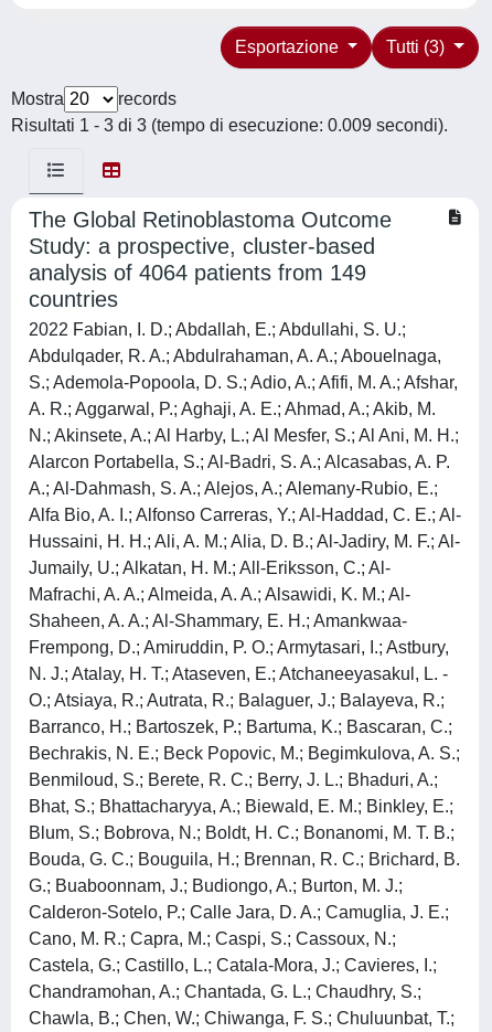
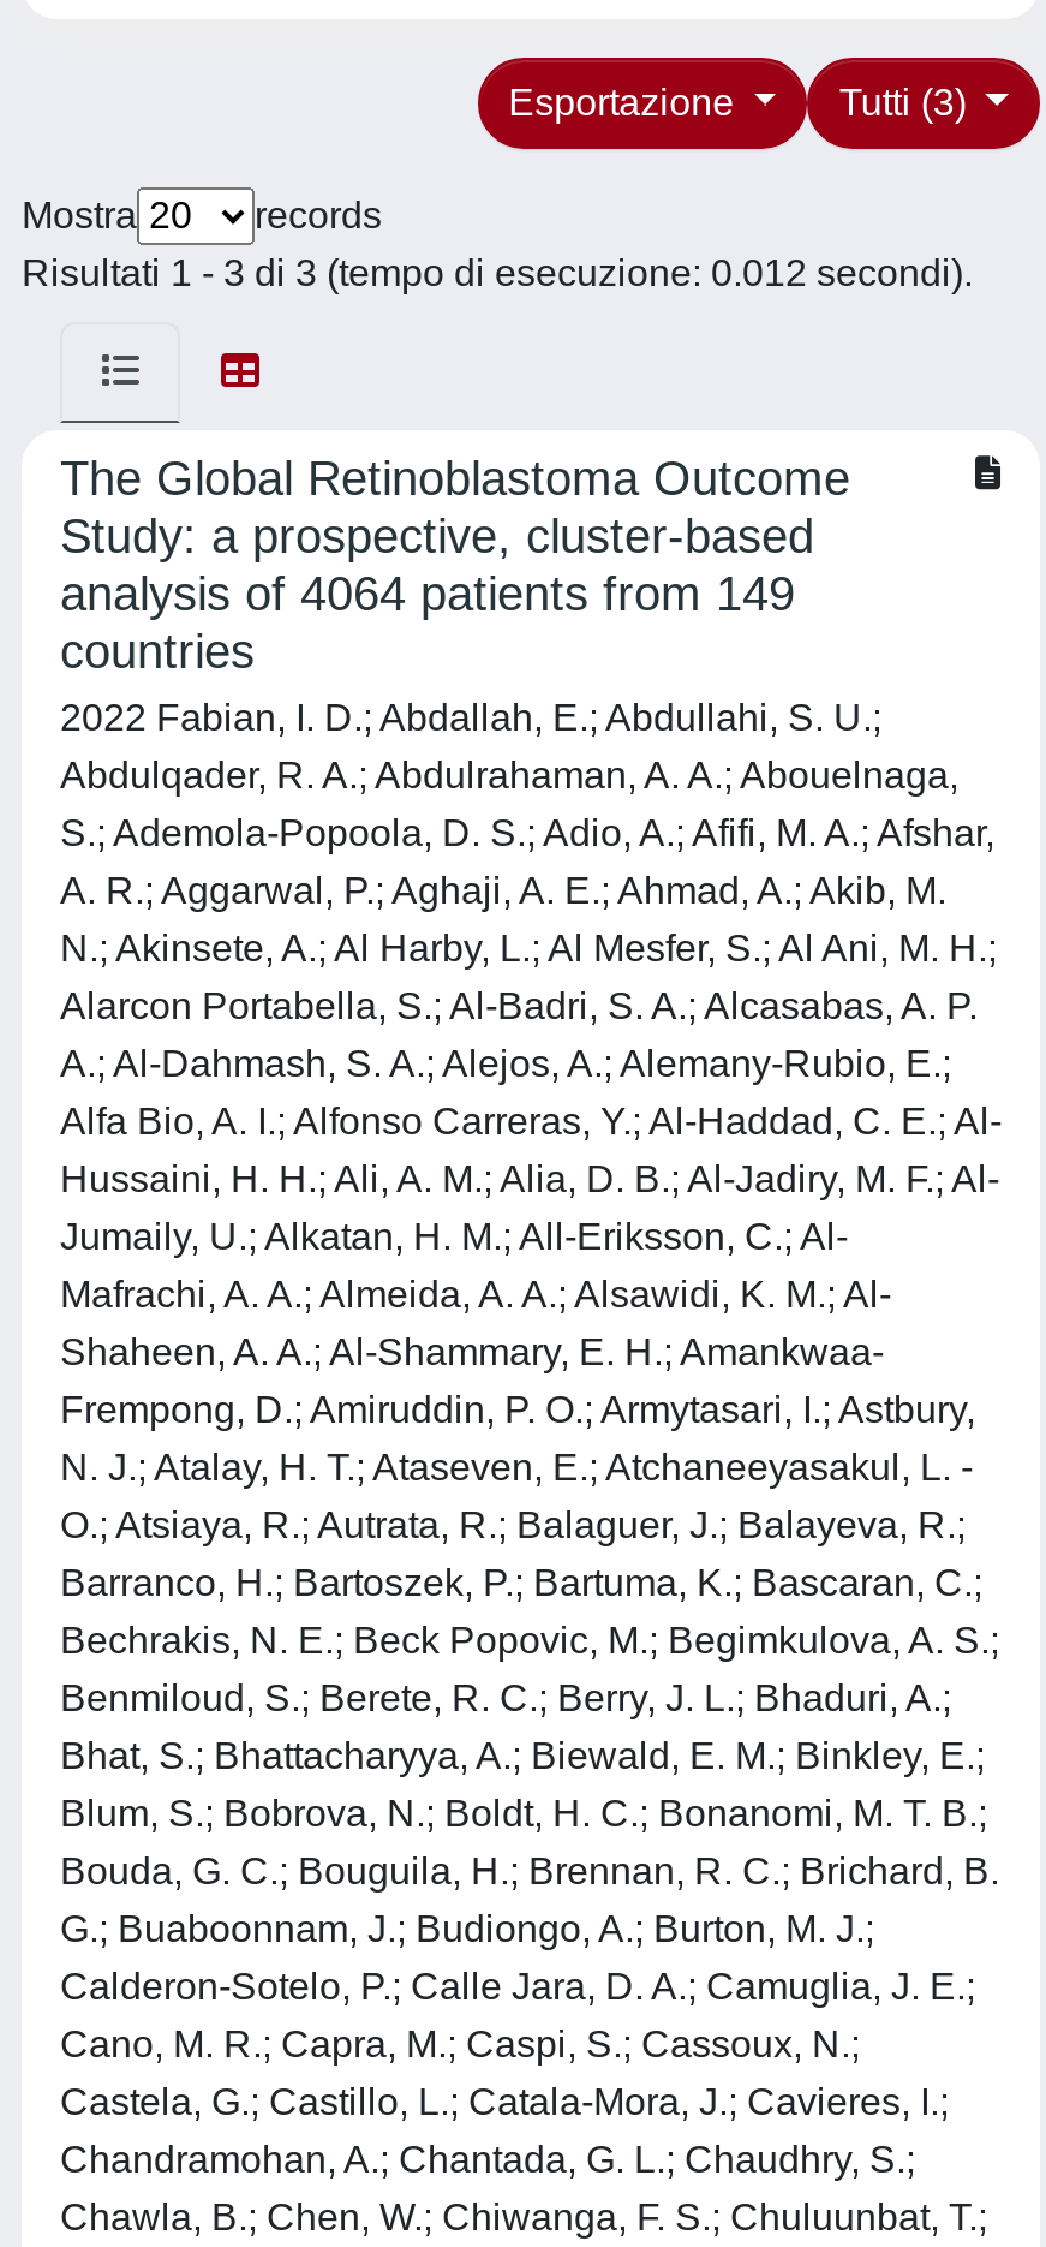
[11,116,448,135] Risultati 1 - 3 di 3 (tempo di esecuzione: 0.009 secondi). -> [22,252,973,293] Risultati 1 - 3 di 3 (tempo di esecuzione: 0.012 secondi).

